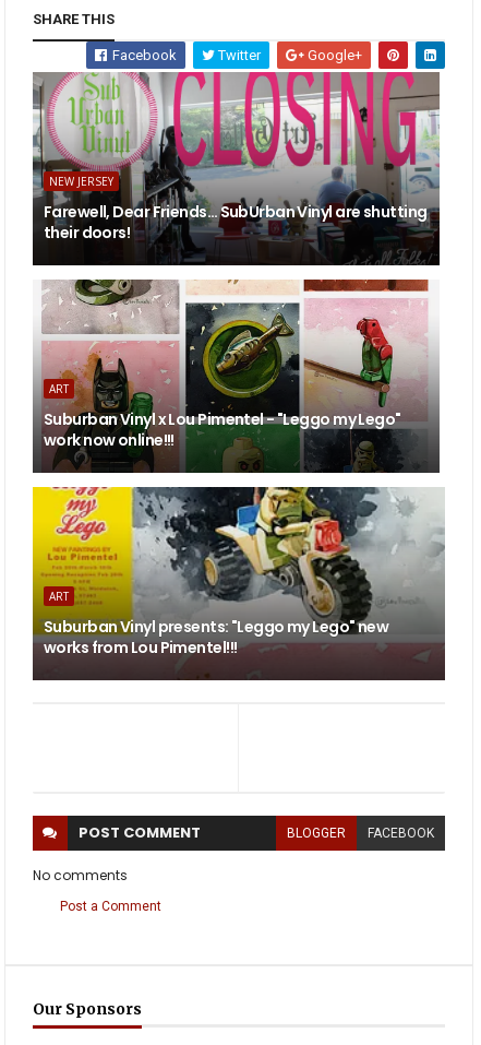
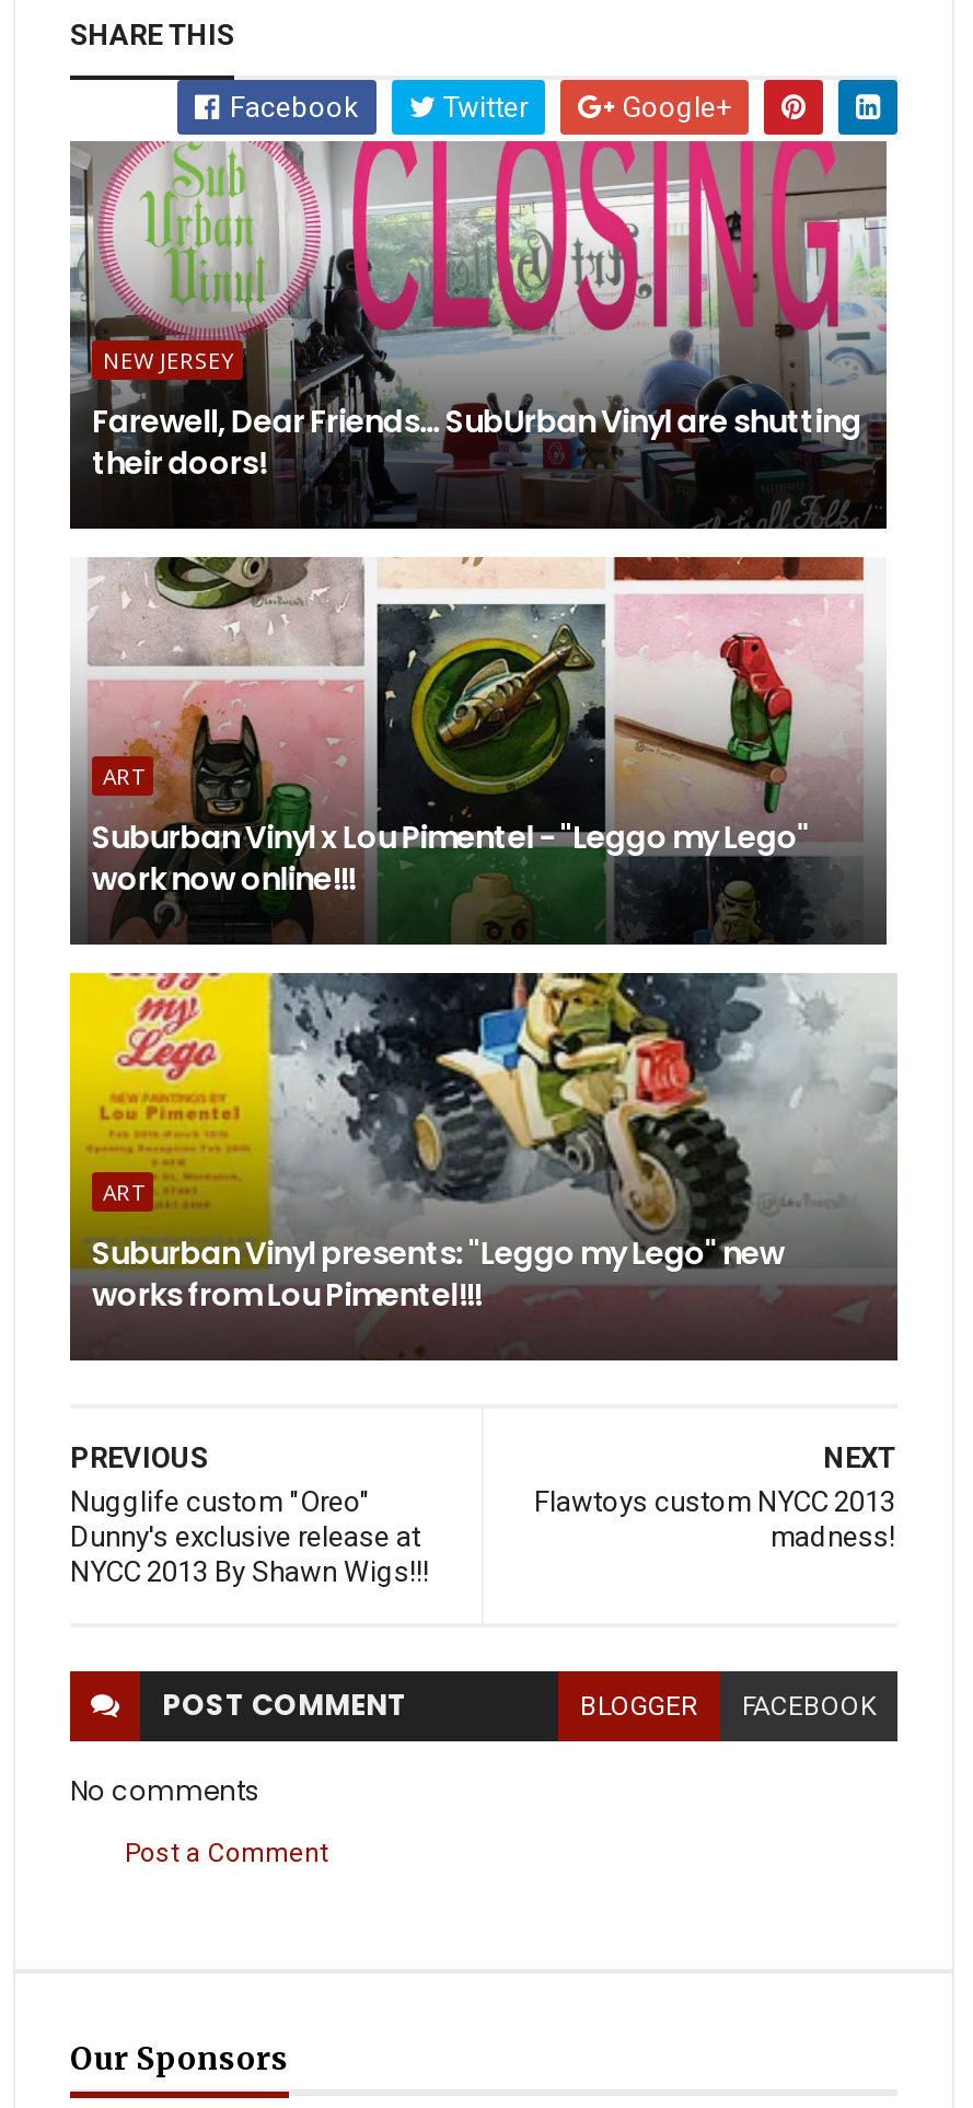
none -> [70,1441,429,1588] PREVIOUS | Nugglife custom "Oreo" | Dunny's exclusive release at | NYCC 2013 By Shawn Wigs!!!
none -> [534,1441,895,1553] NEXT | Flawtoys custom NYCC 2013 | madness!

